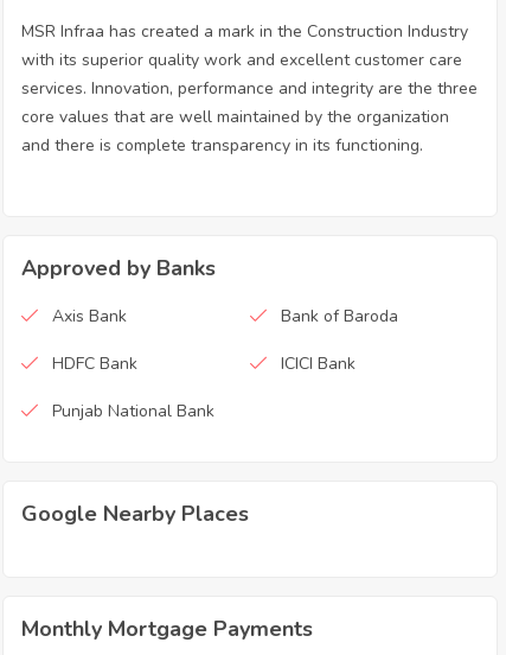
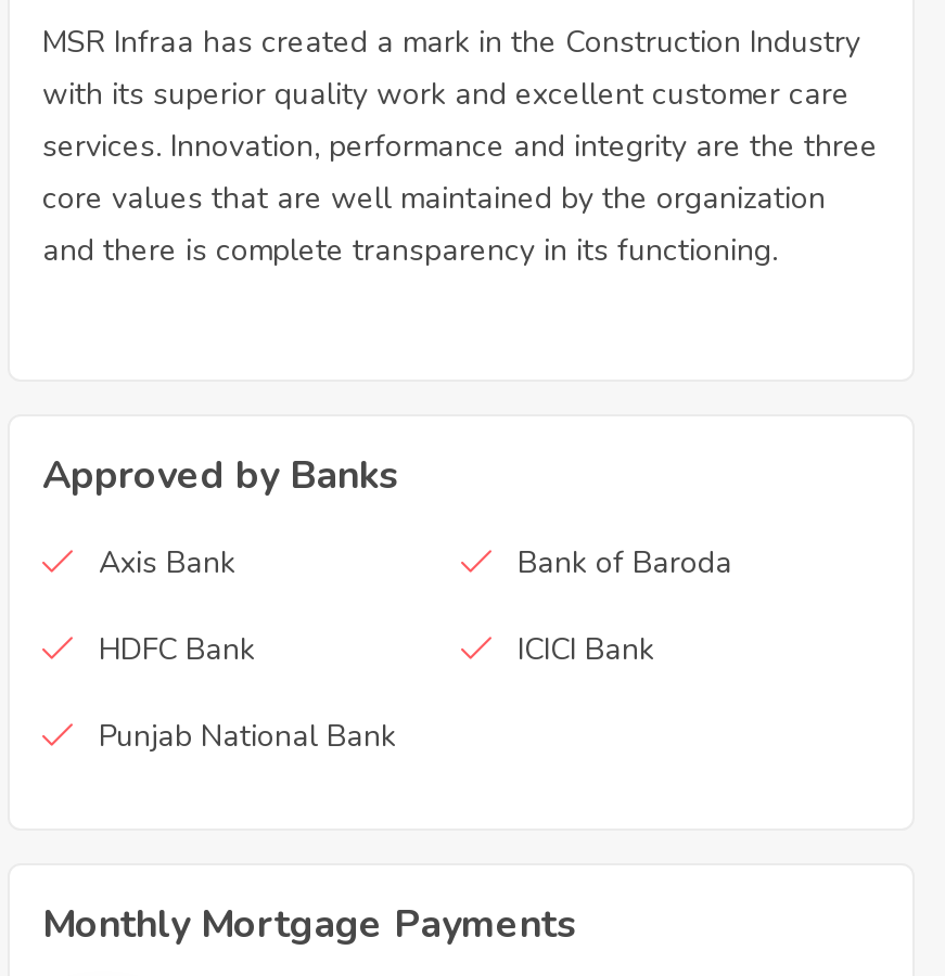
[21,500,249,528] Google Nearby Places -> none

